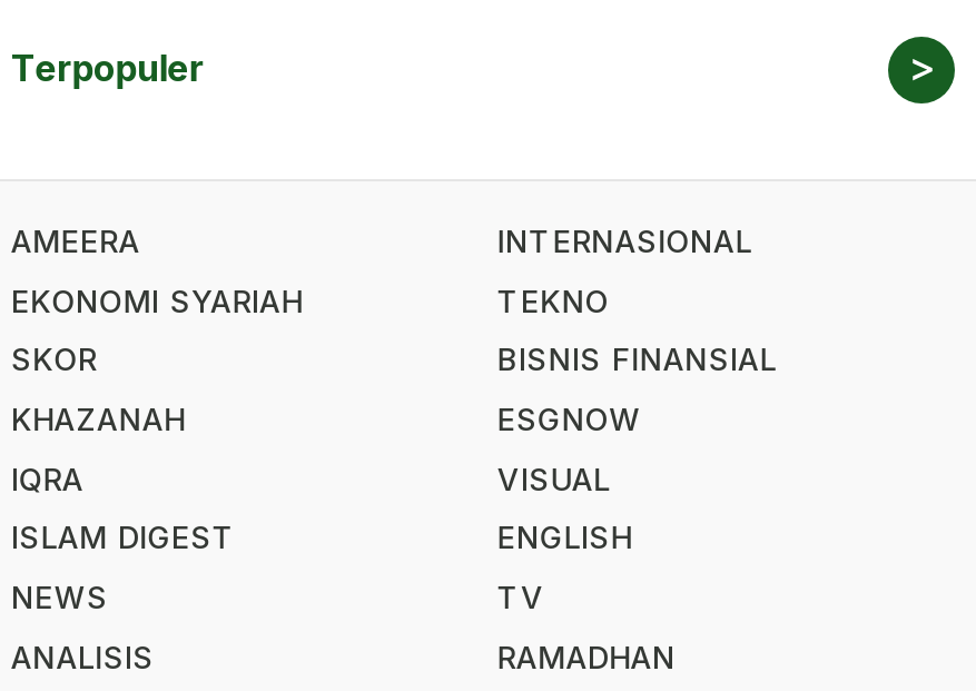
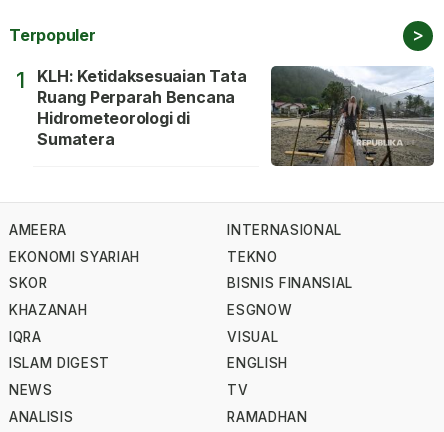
none -> [16,65,435,167] [image] | 1 | KLH: Ketidaksesuaian Tata | Ruang Perparah Bencana | Hidrometeorologi di | Sumatera

